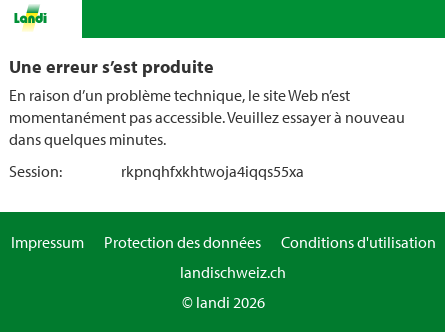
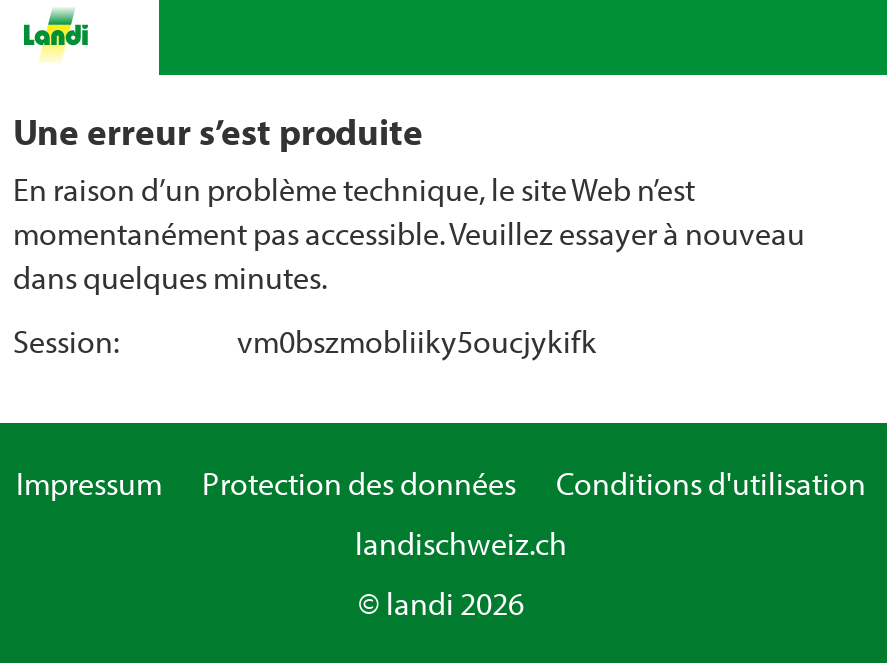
[121,161,304,181] rkpnqhfxkhtwoja4iqqs55xa -> [237,321,597,361] vm0bszmobliiky5oucjykifk

